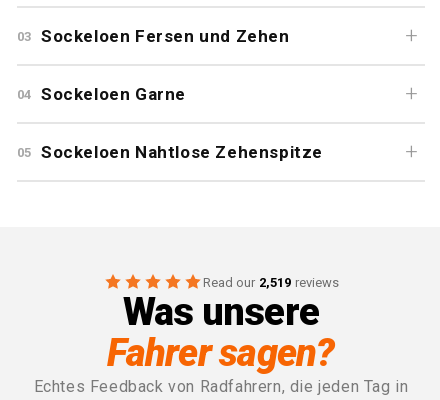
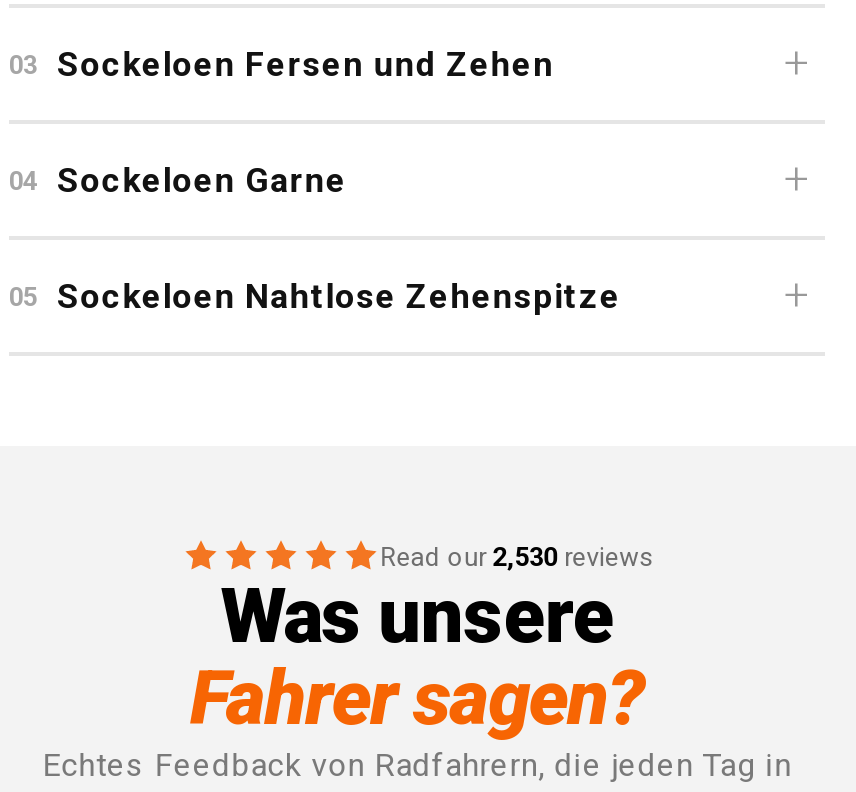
[203,275,339,290] Read our 2,519 reviews -> [380,542,654,572] Read our 2,530 reviews

